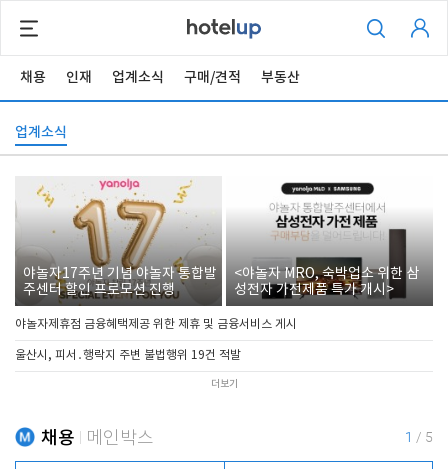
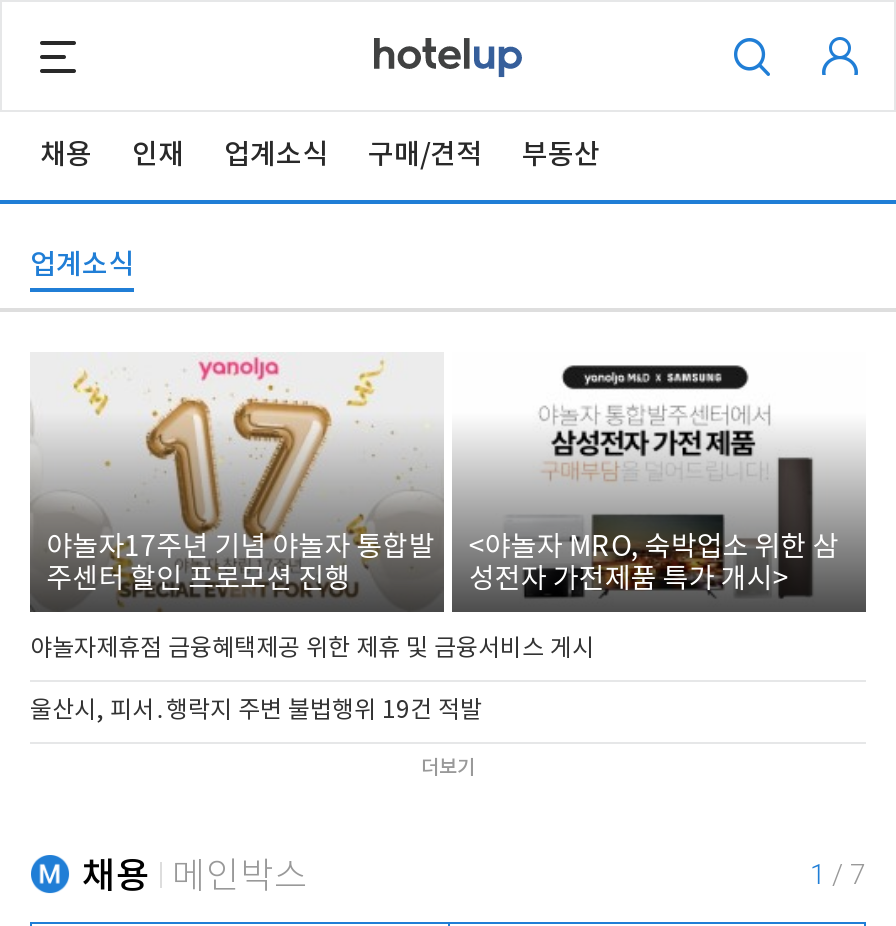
[405,429,433,445] 1 / 5 -> [810,859,866,891] 1 / 7

